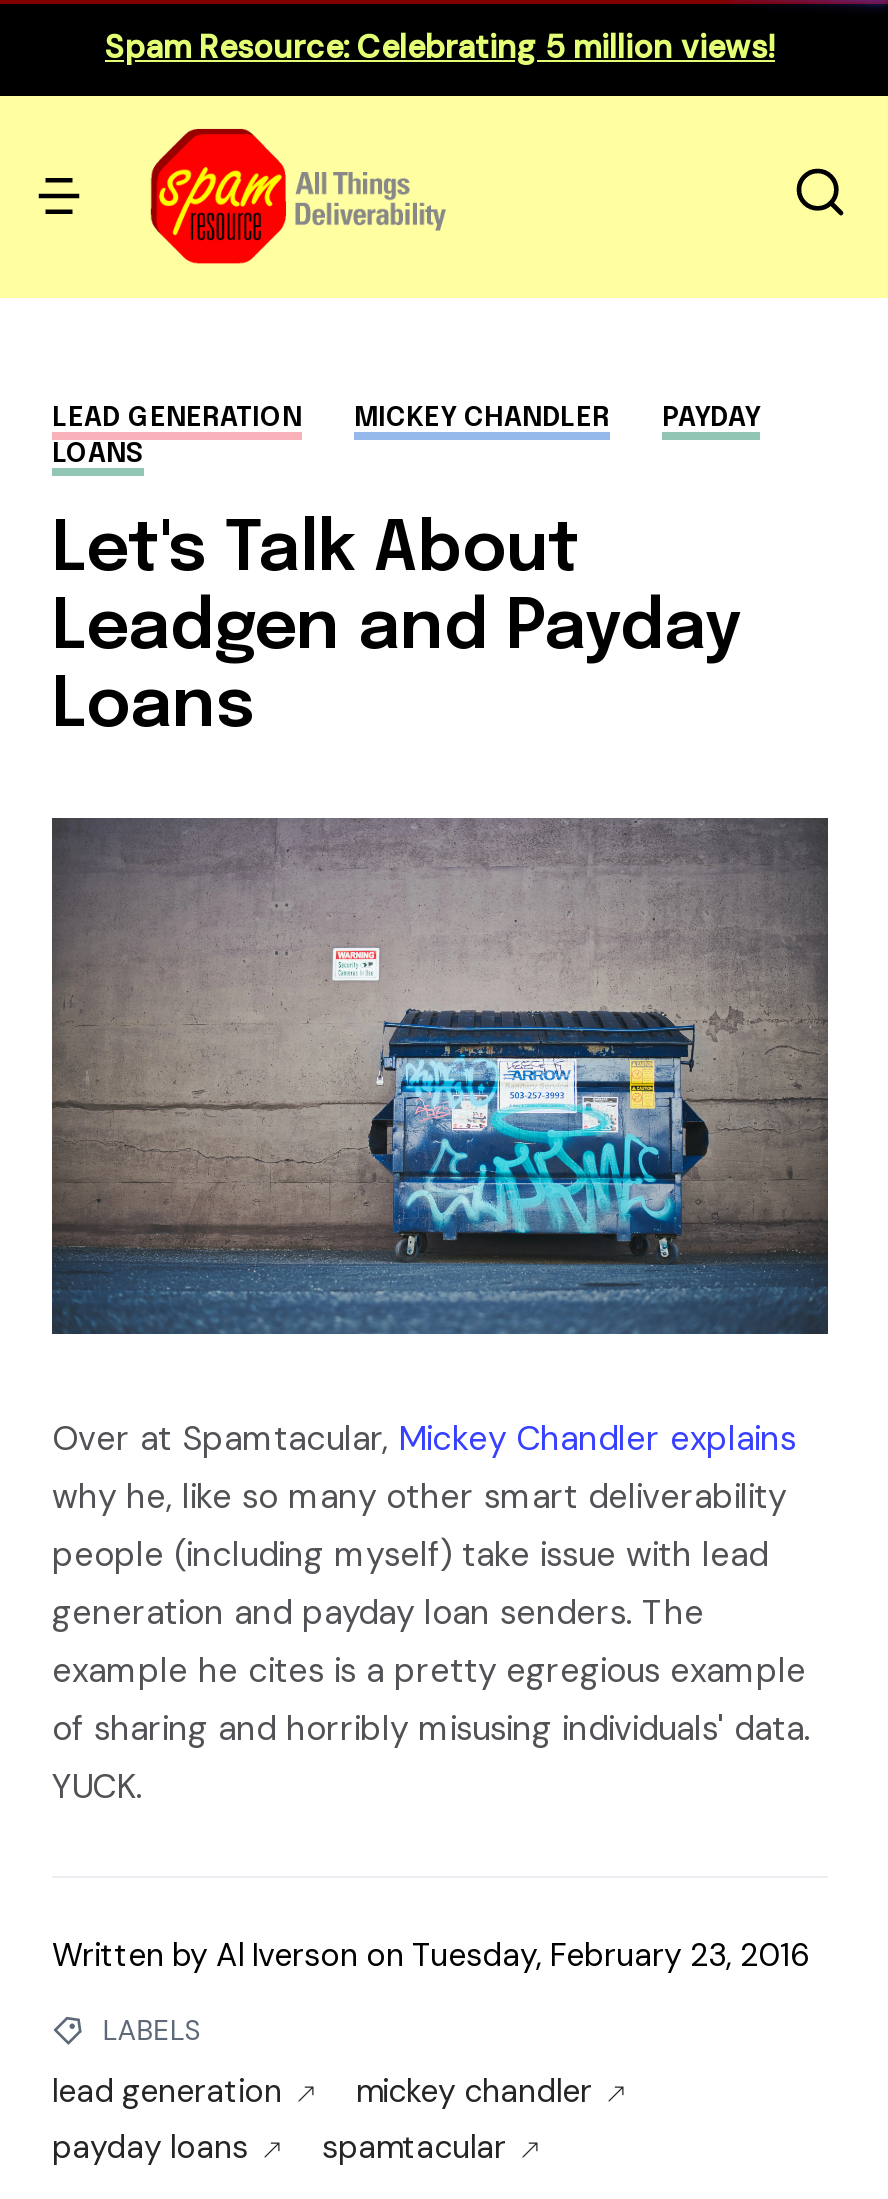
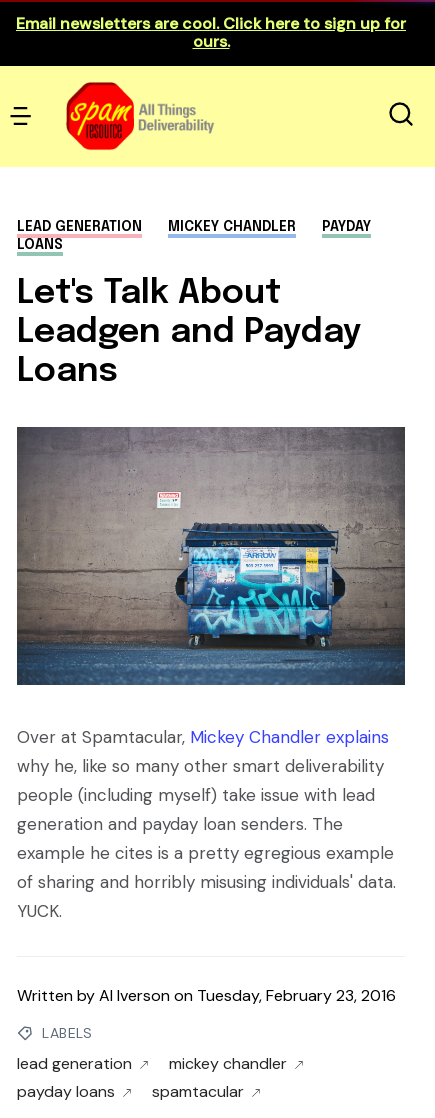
[105,26,775,68] Spam Resource: Celebrating 5 million views! -> [16,13,406,52] Email newsletters are cool. Click here to sign up for | ours.

